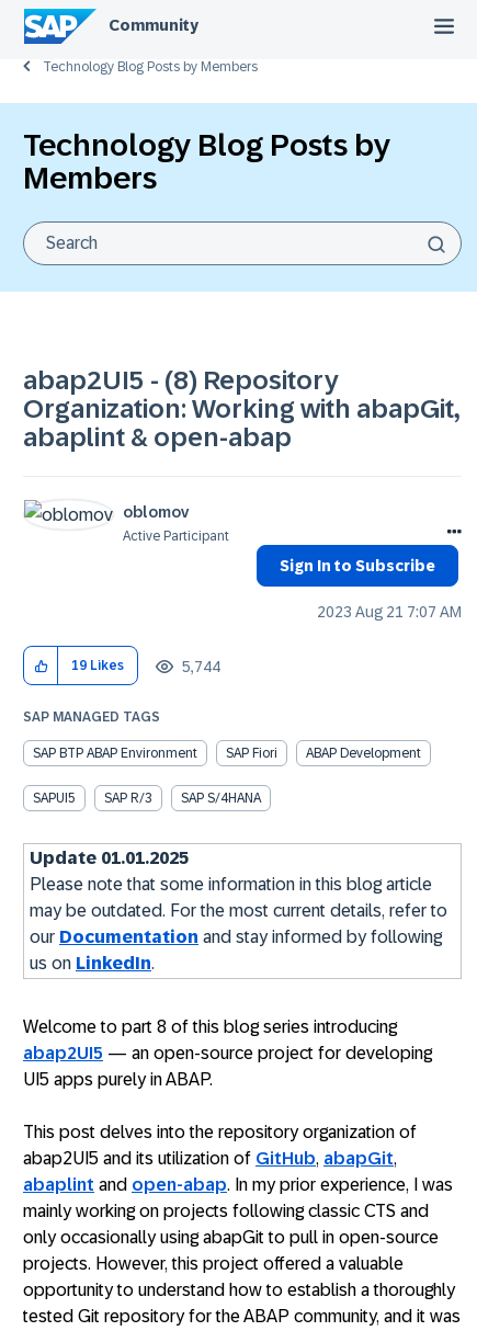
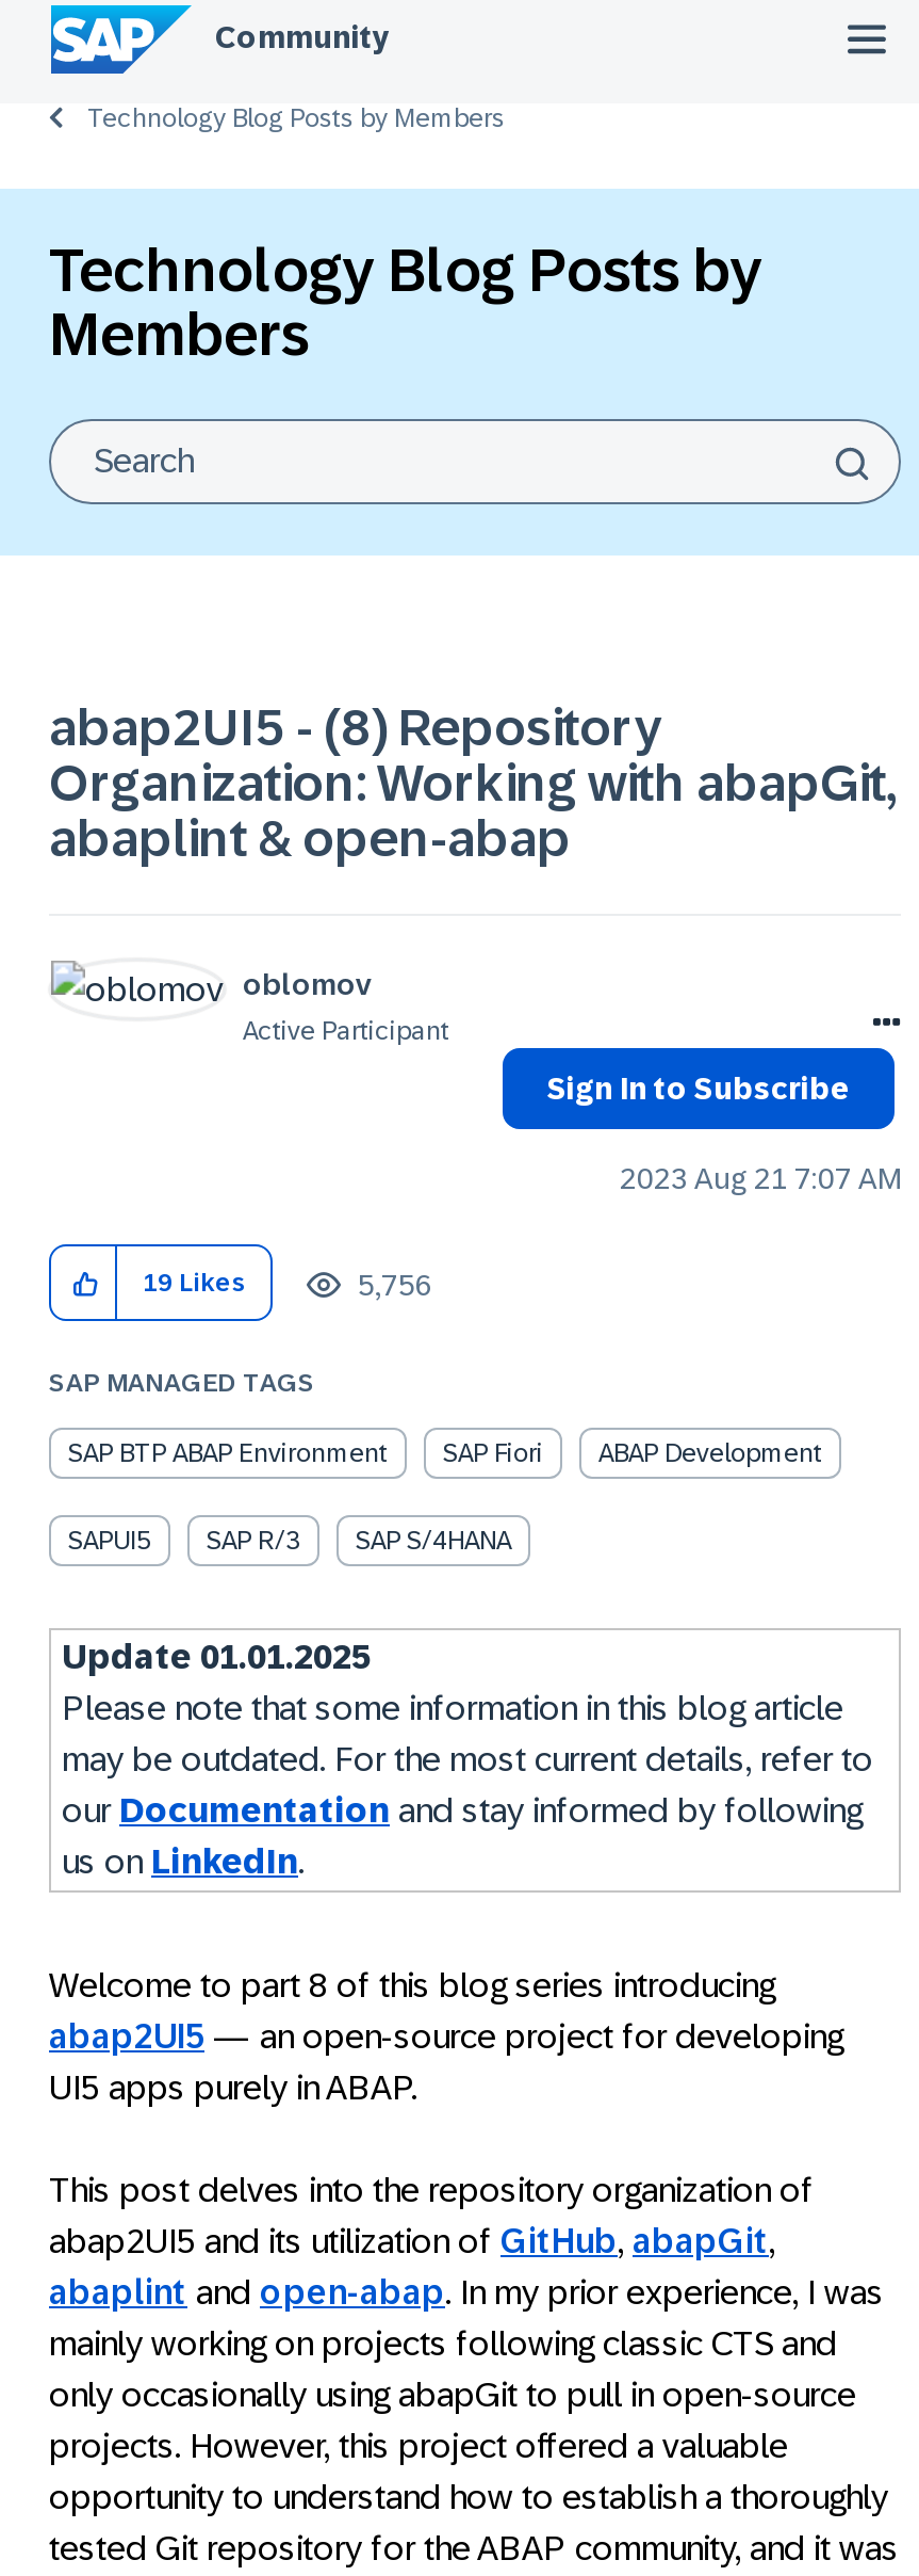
[182,658,220,675] 5,744 -> [358,1268,432,1302] 5,756

